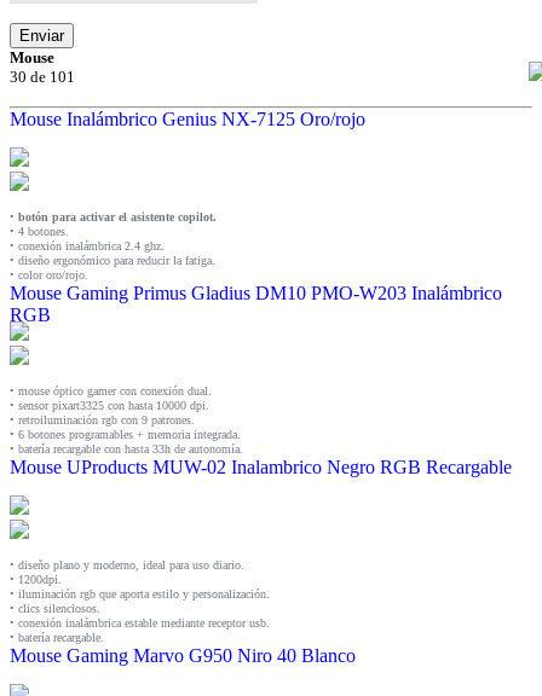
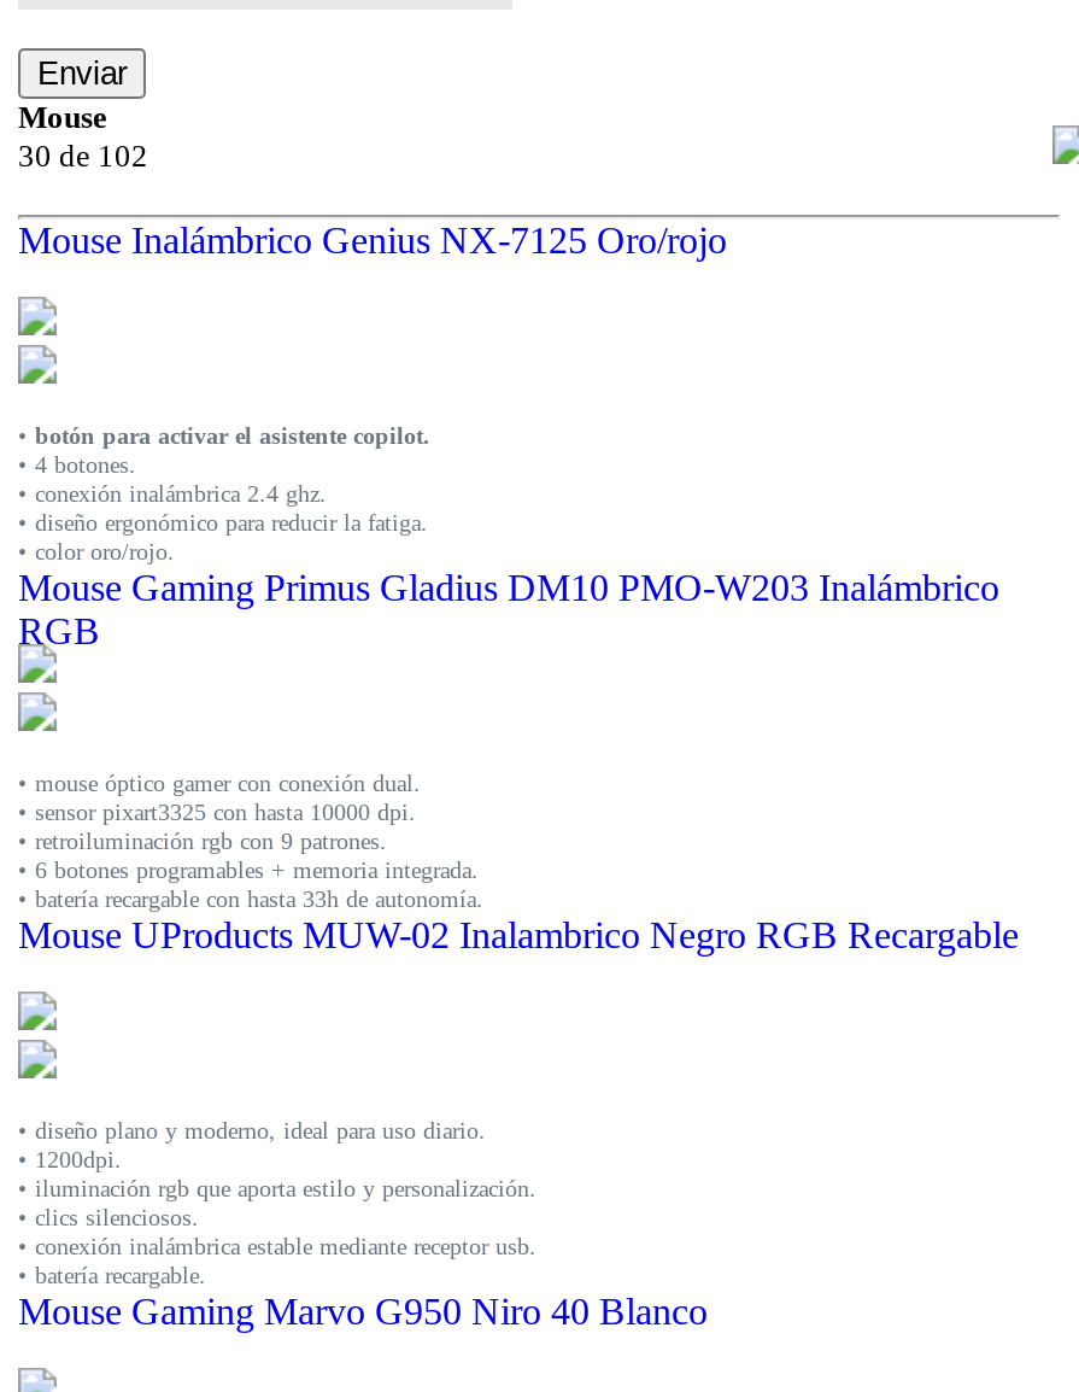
[10,67,75,85] 30 de 101 -> [18,137,148,173] 30 de 102

